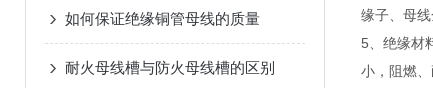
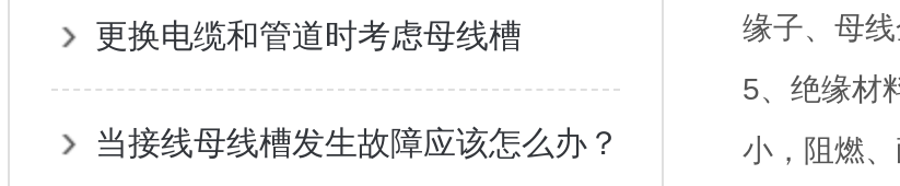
[65,10,260,27] 如何保证绝缘铜管母线的质量 -> [95,16,522,54] 更换电缆和管道时考虑母线槽
[65,59,275,76] 耐火母线槽与防火母线槽的区别 -> [95,124,620,161] 当接线母线槽发生故障应该怎么办？

